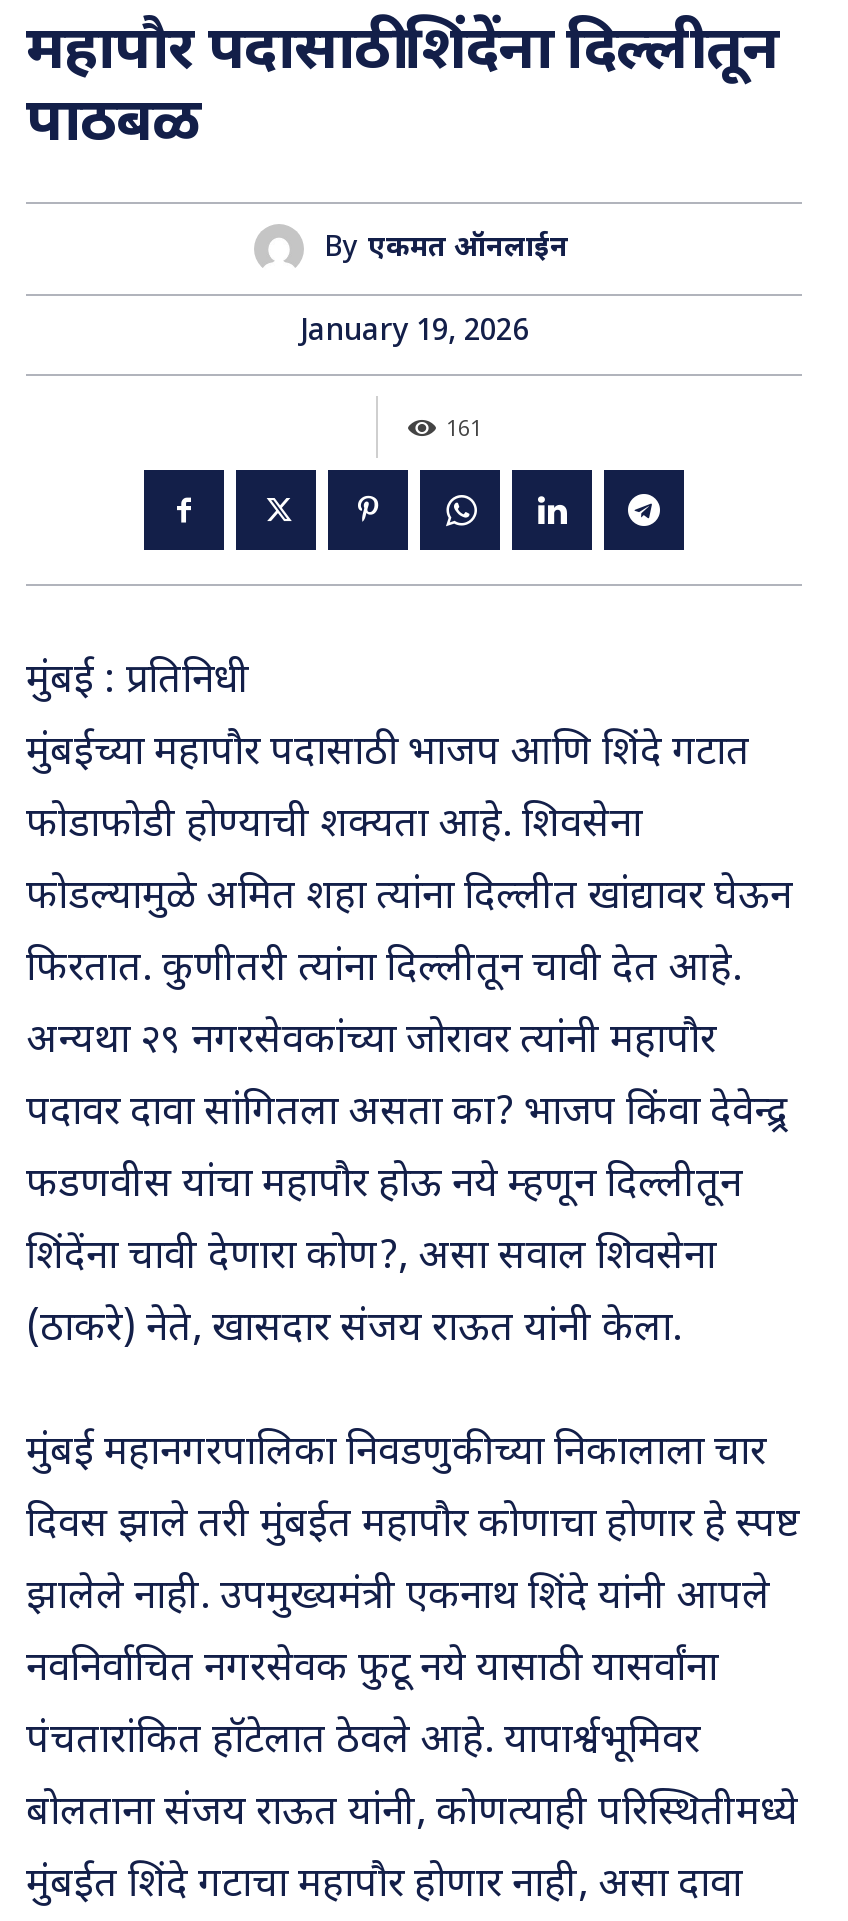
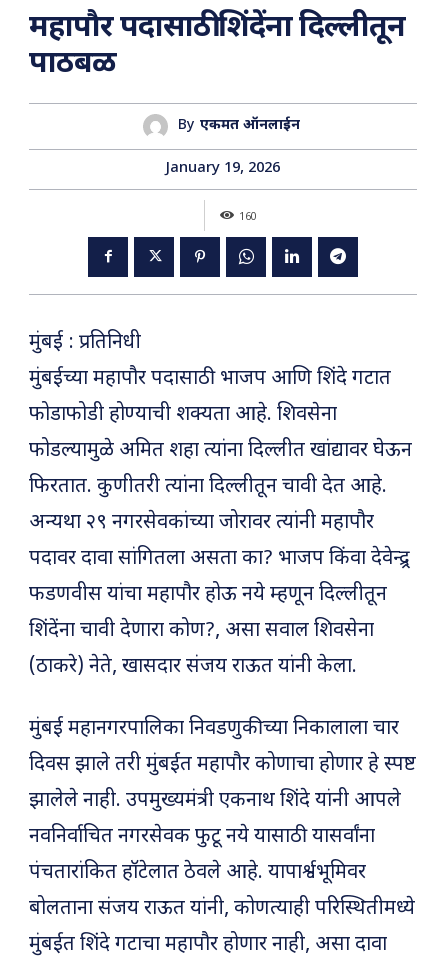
[446,412,482,442] 161 -> [239,208,257,223] 160

